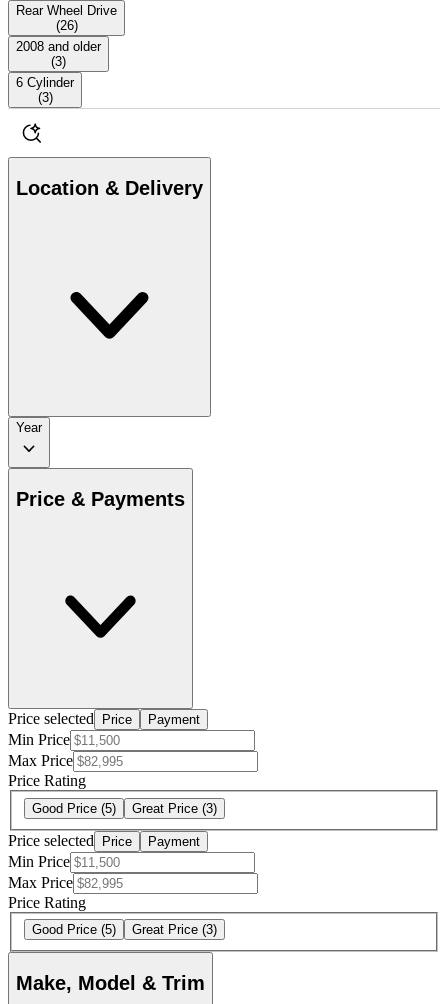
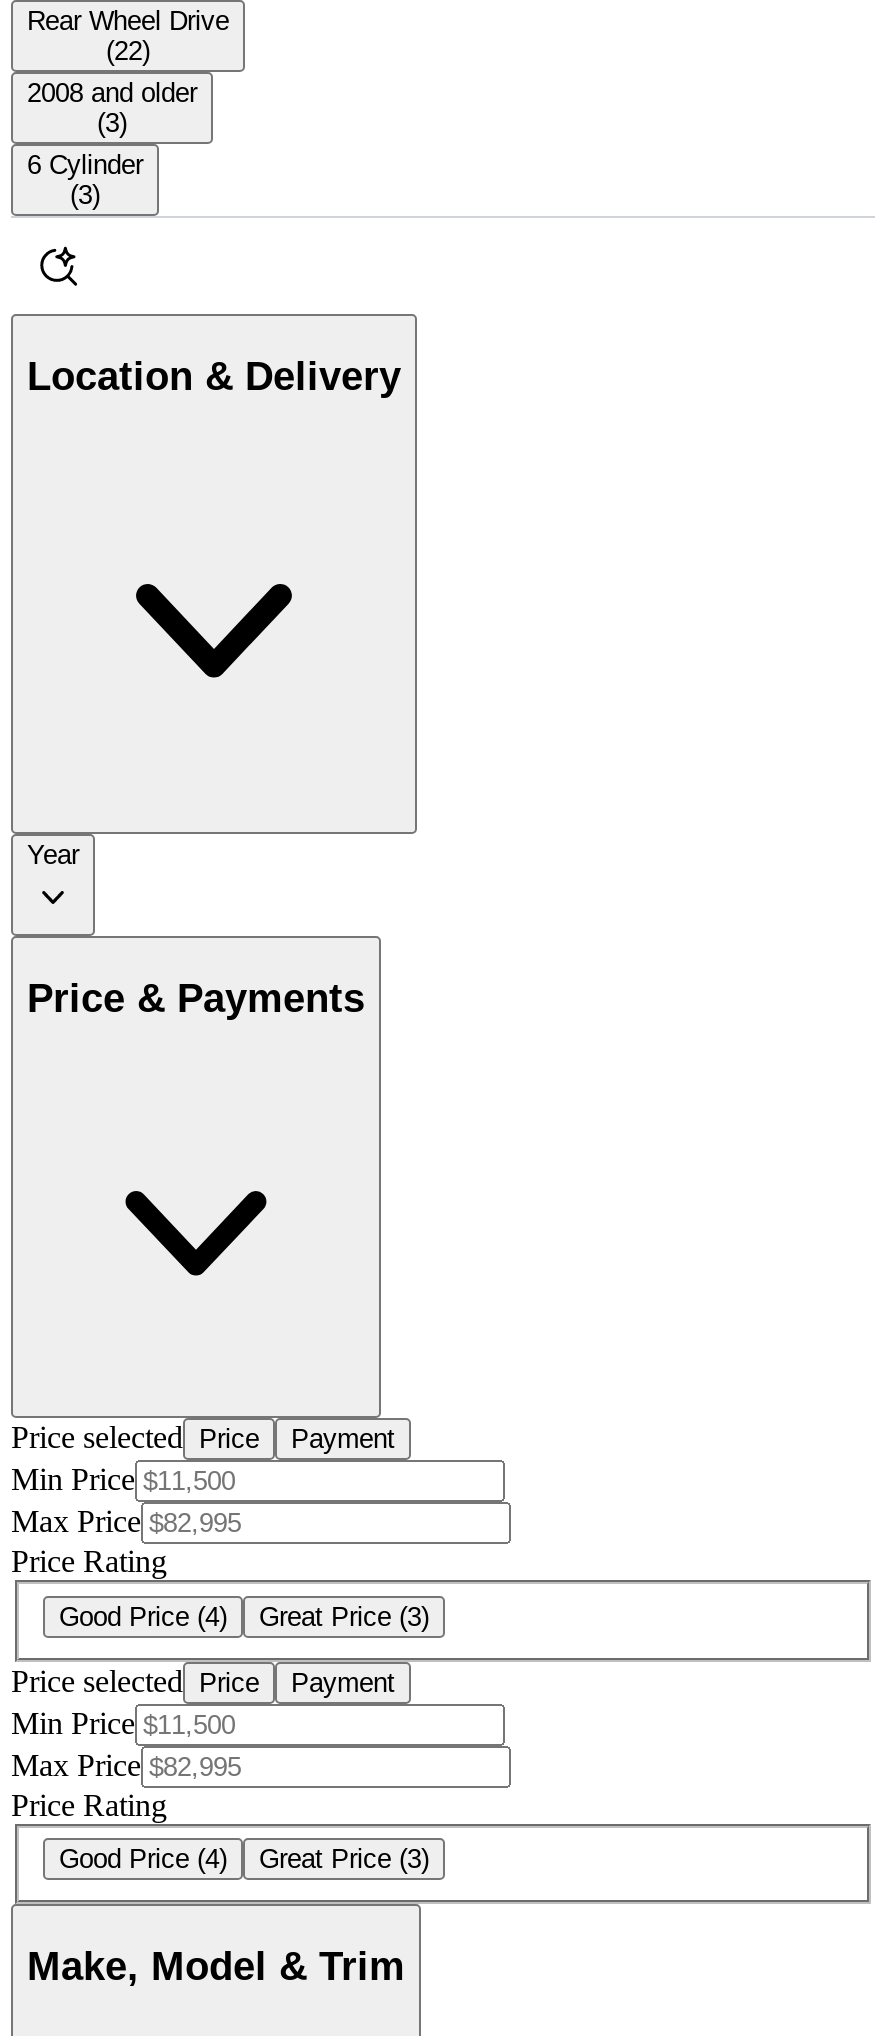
[55,18,77,33] (26) -> [106,36,150,66] (22)
[32,801,217,816] Good Price (5) Great Price (3) -> [59,1602,429,1632] Good Price (4) Great Price (3)
[32,922,217,937] Good Price (5) Great Price (3) -> [59,1845,429,1875] Good Price (4) Great Price (3)

